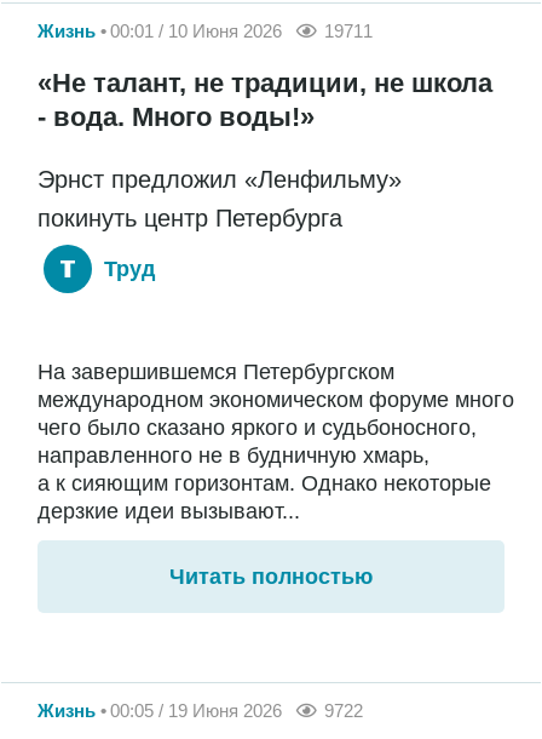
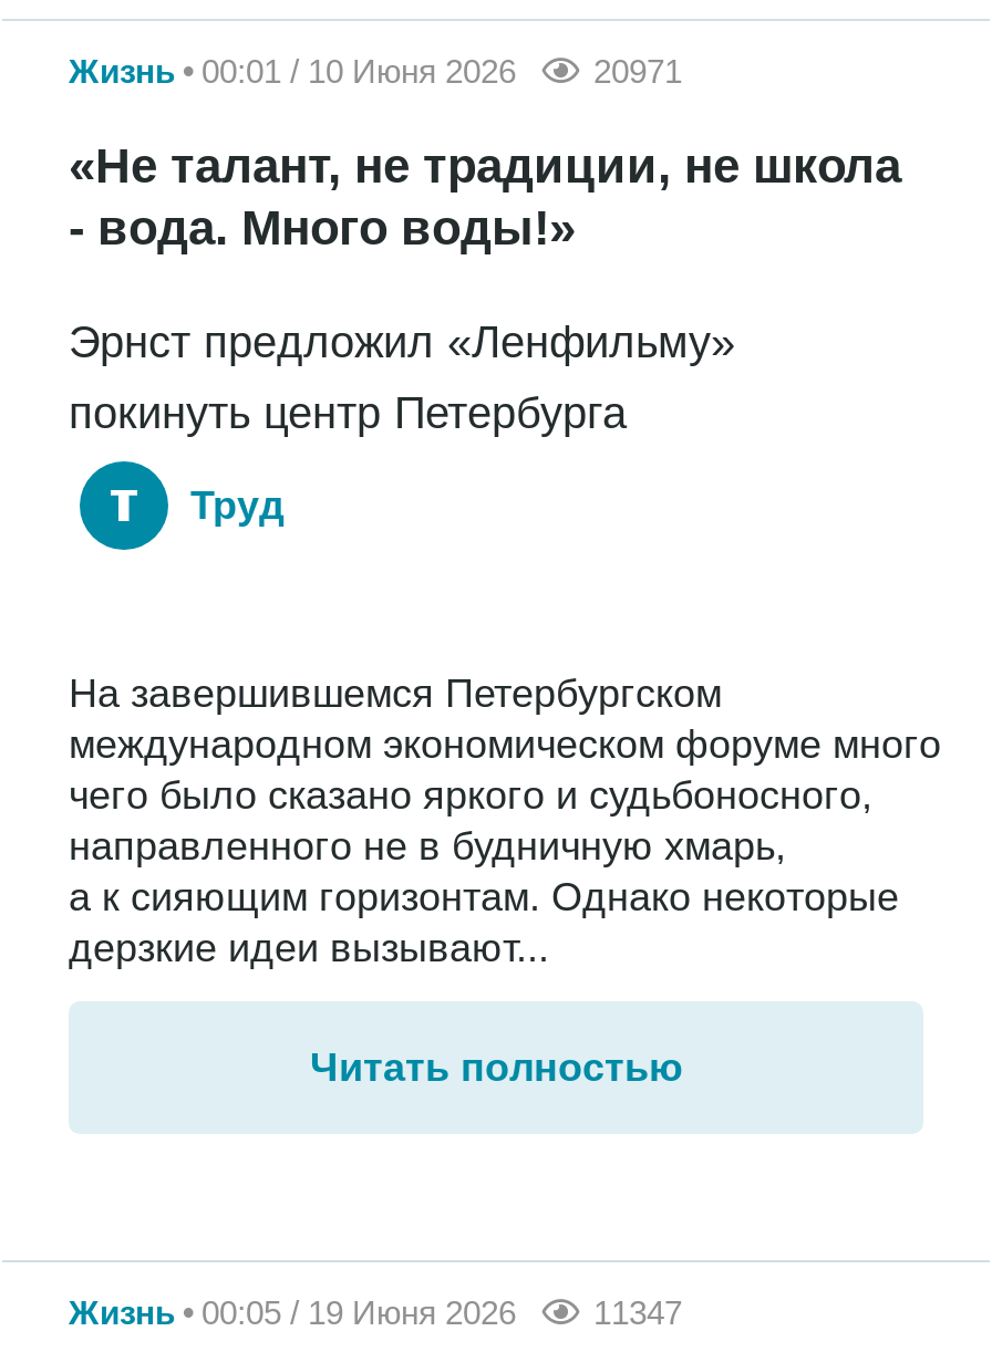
[324,21,373,41] 19711 -> [593,52,682,90] 20971
[324,701,363,721] 9722 -> [593,1294,682,1332] 11347

